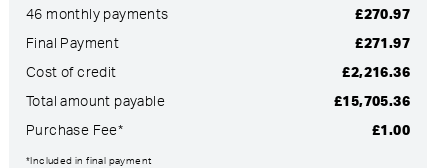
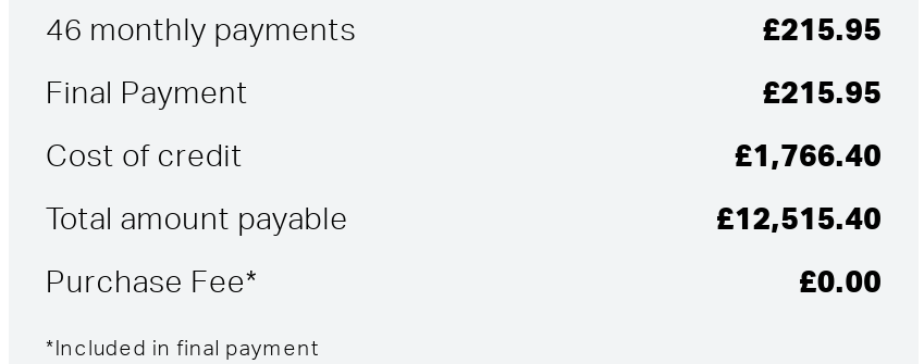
[355,8,410,22] £270.97 -> [762,16,882,47] £215.95
[355,37,410,51] £271.97 -> [762,79,882,110] £215.95
[342,66,410,80] £2,216.36 -> [734,142,882,173] £1,766.40
[334,95,410,109] £15,705.36 -> [716,205,882,236] £12,515.40
[372,124,410,138] £1.00 -> [799,268,882,299] £0.00

